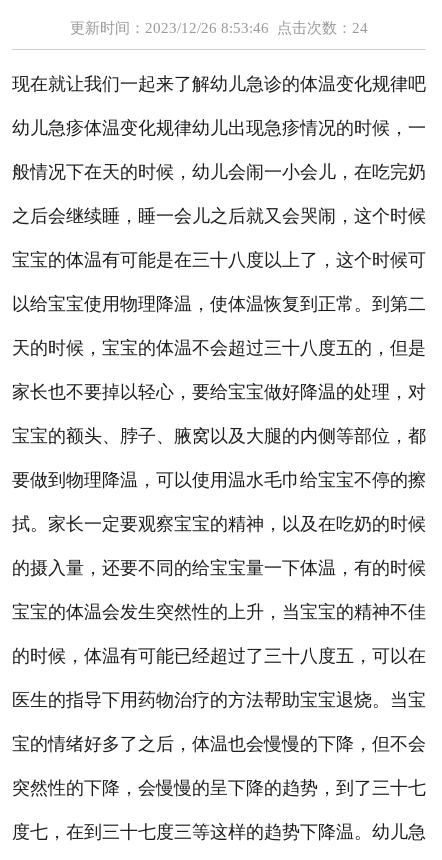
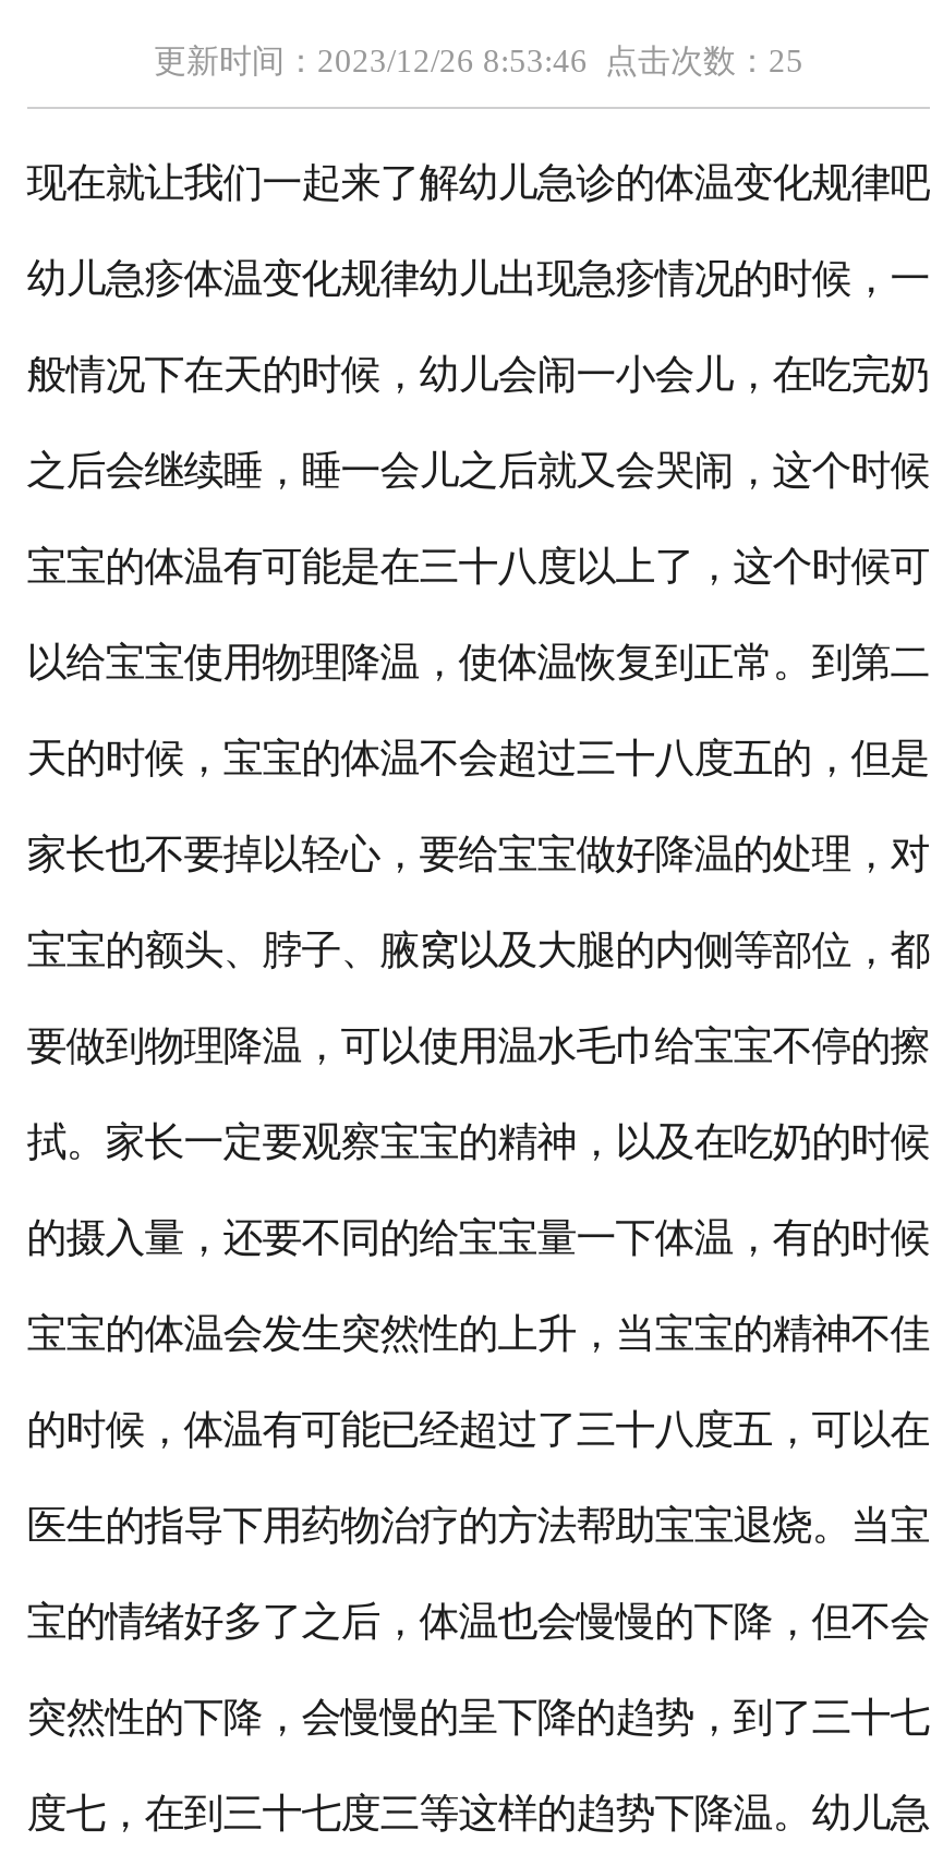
[70,20,368,36] 更新时间：2023/12/26 8:53:46 点击次数：24 -> [154,43,803,78] 更新时间：2023/12/26 8:53:46 点击次数：25

